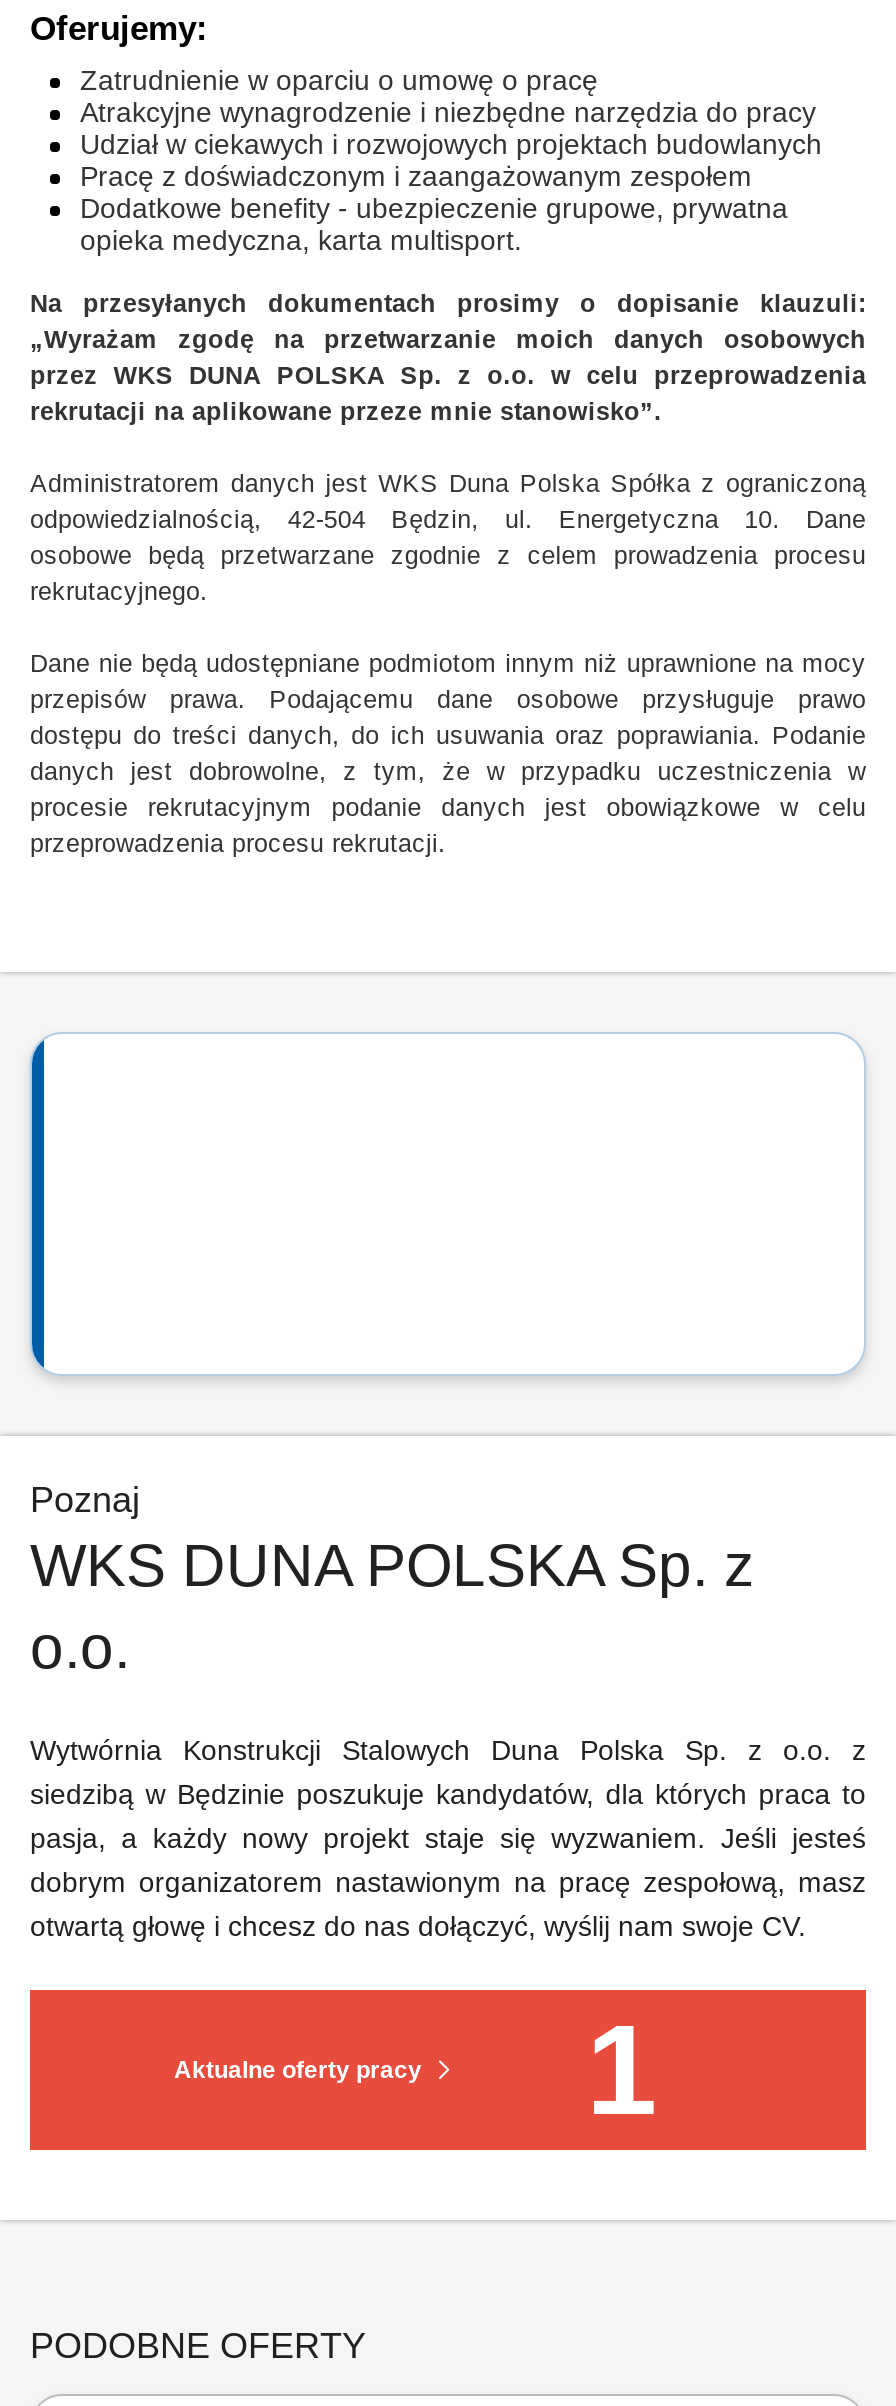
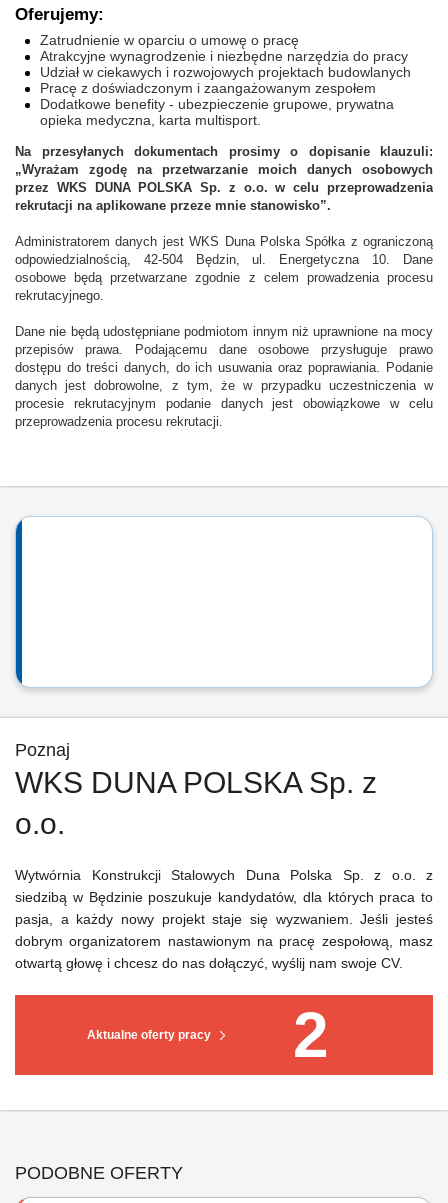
[586,1998,658,2142] 1 -> [293,999,329,1071] 2

